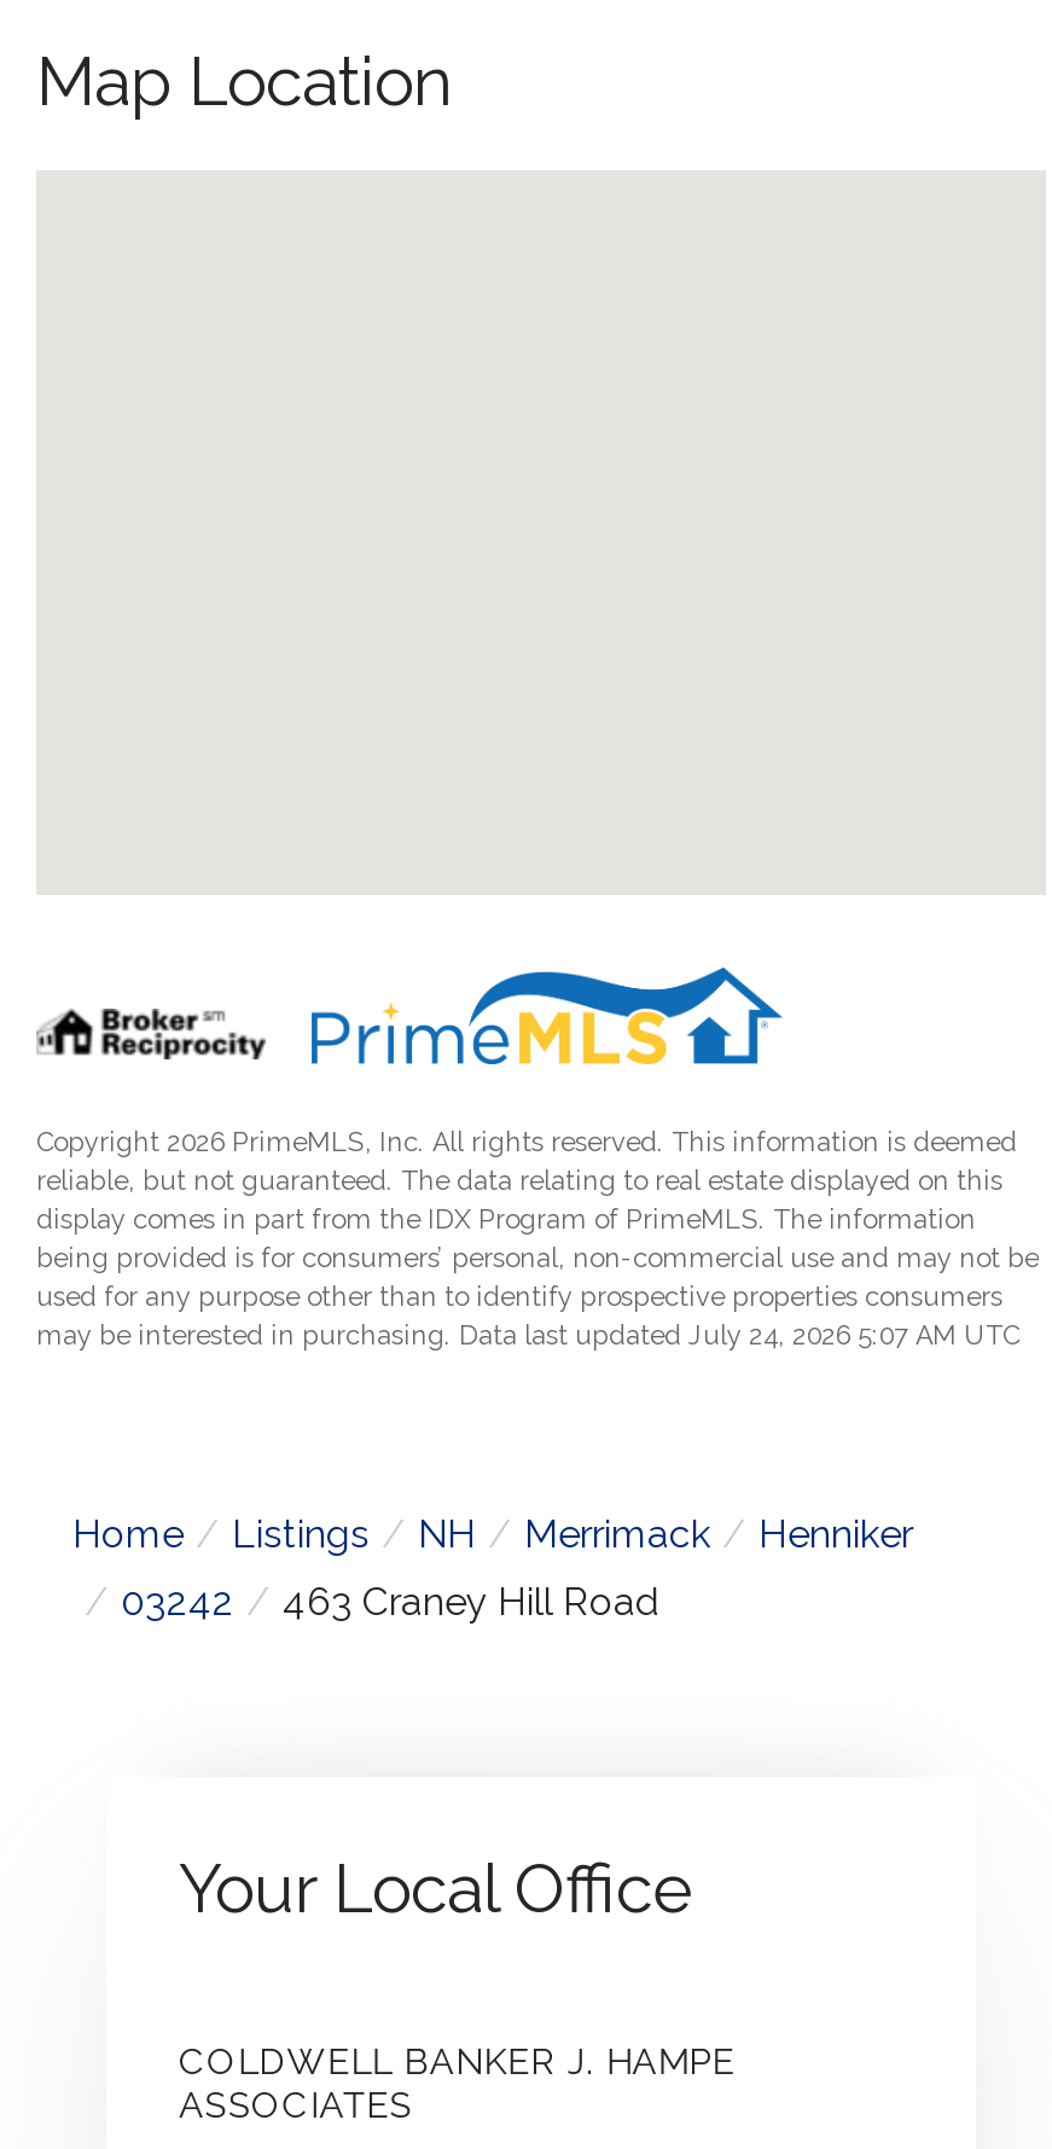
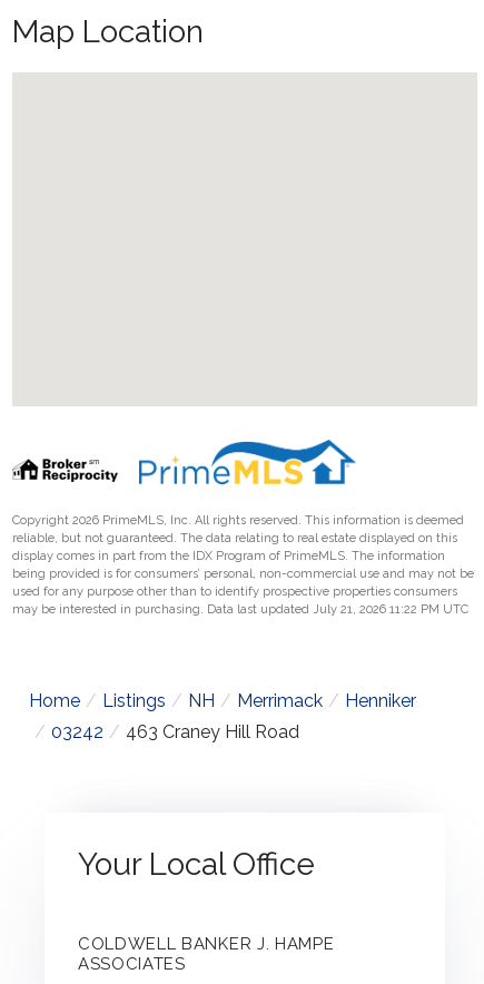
[36,1319,1019,1351] may be interested in purchasing. Data last updated July 24, 2026 5:07 AM UTC -> [12,602,468,616] may be interested in purchasing. Data last updated July 21, 2026 11:22 PM UTC

